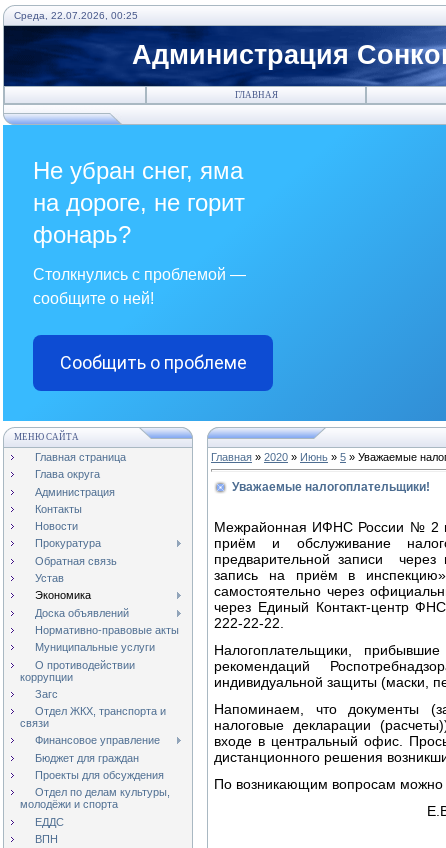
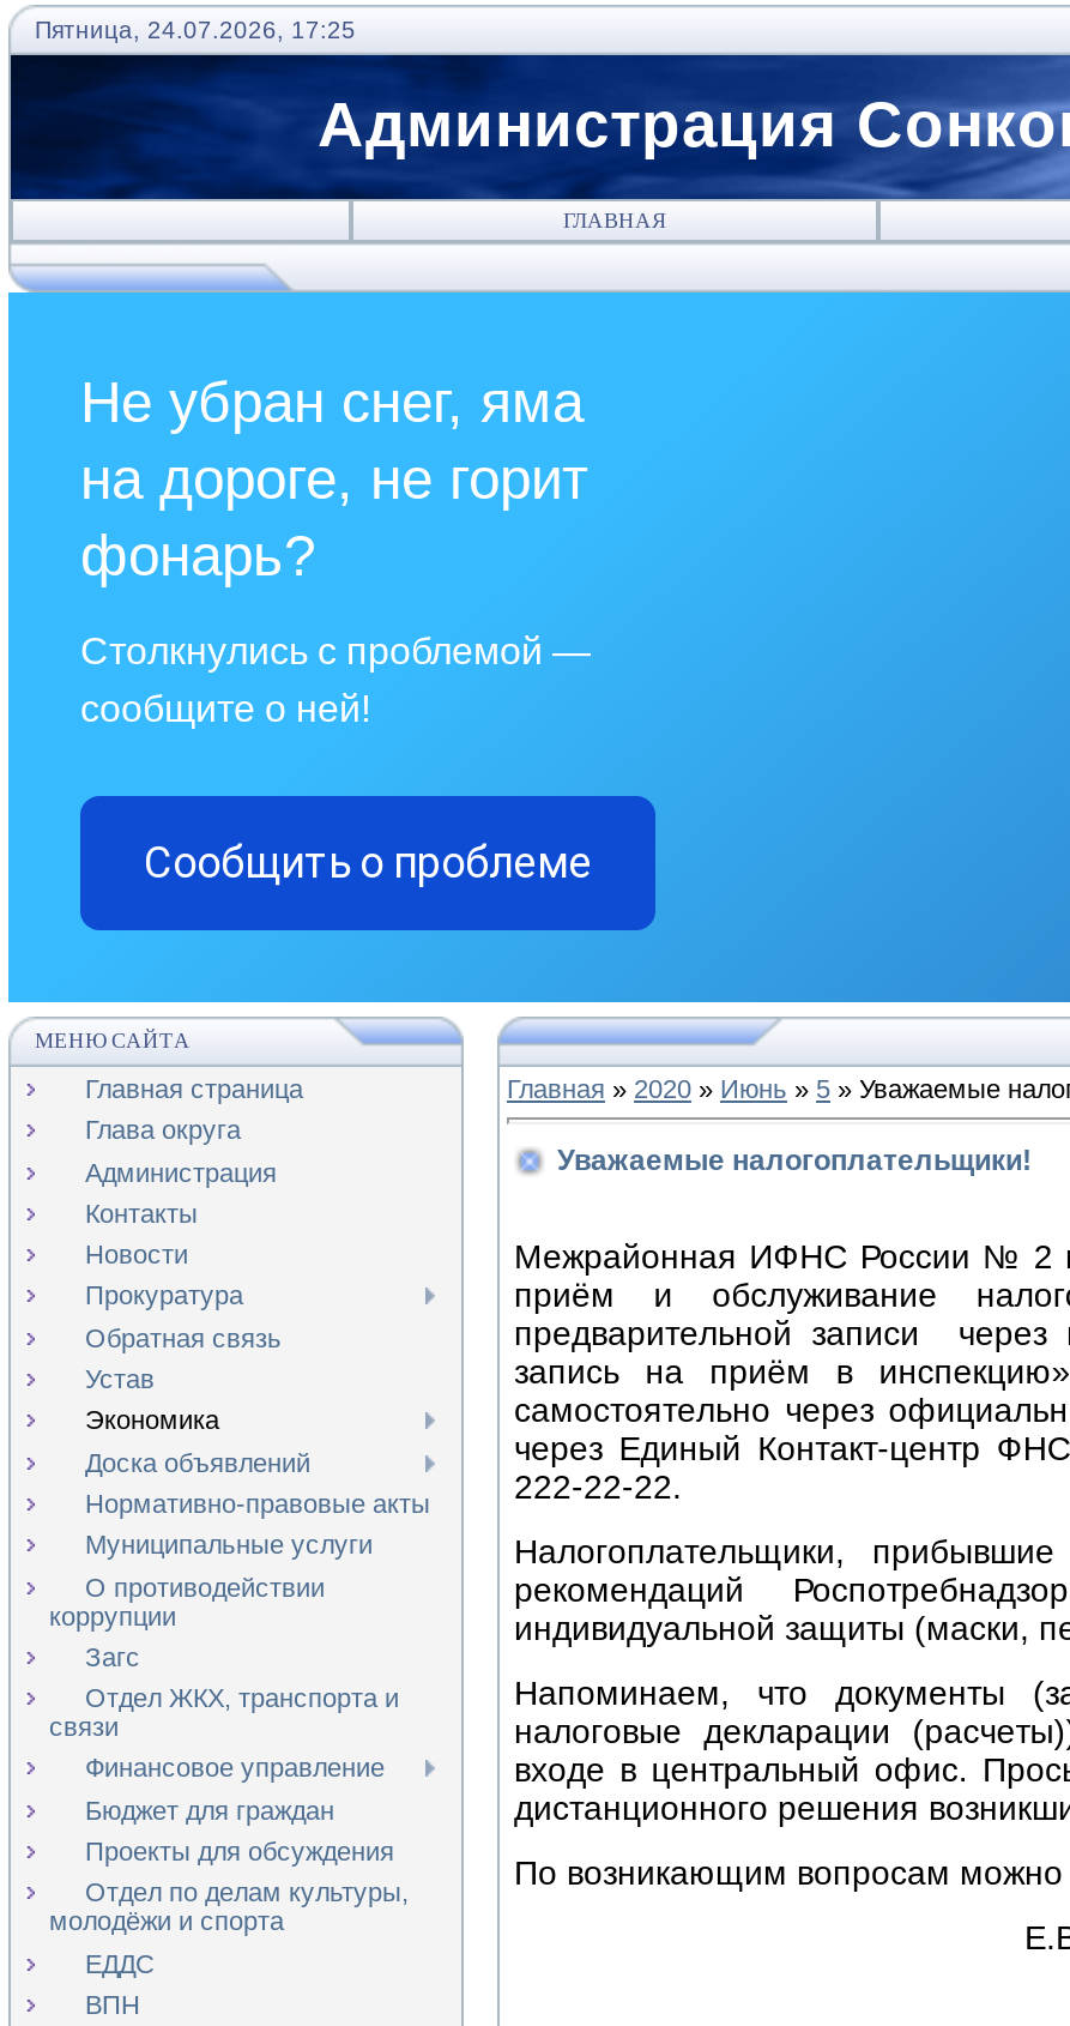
[14,10,138,21] Среда, 22.07.2026, 00:25 -> [35,17,356,43] Пятница, 24.07.2026, 17:25

